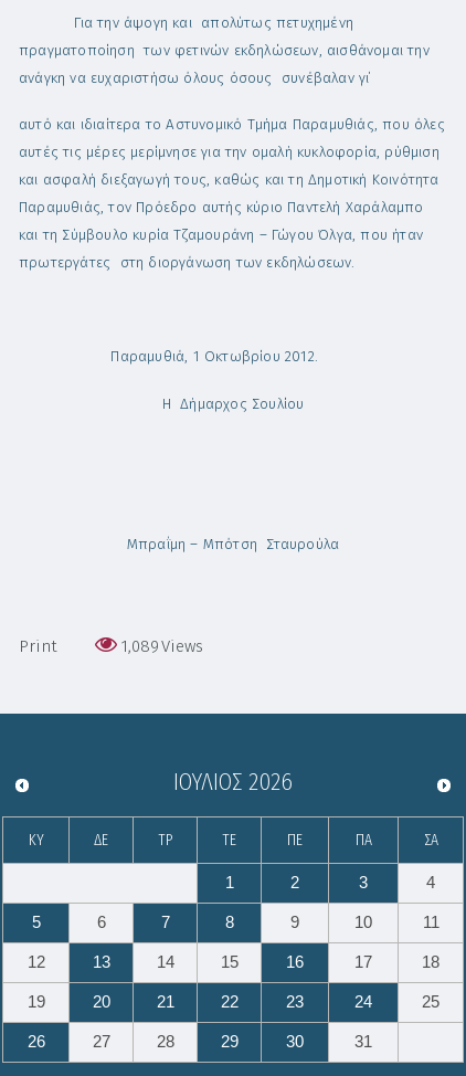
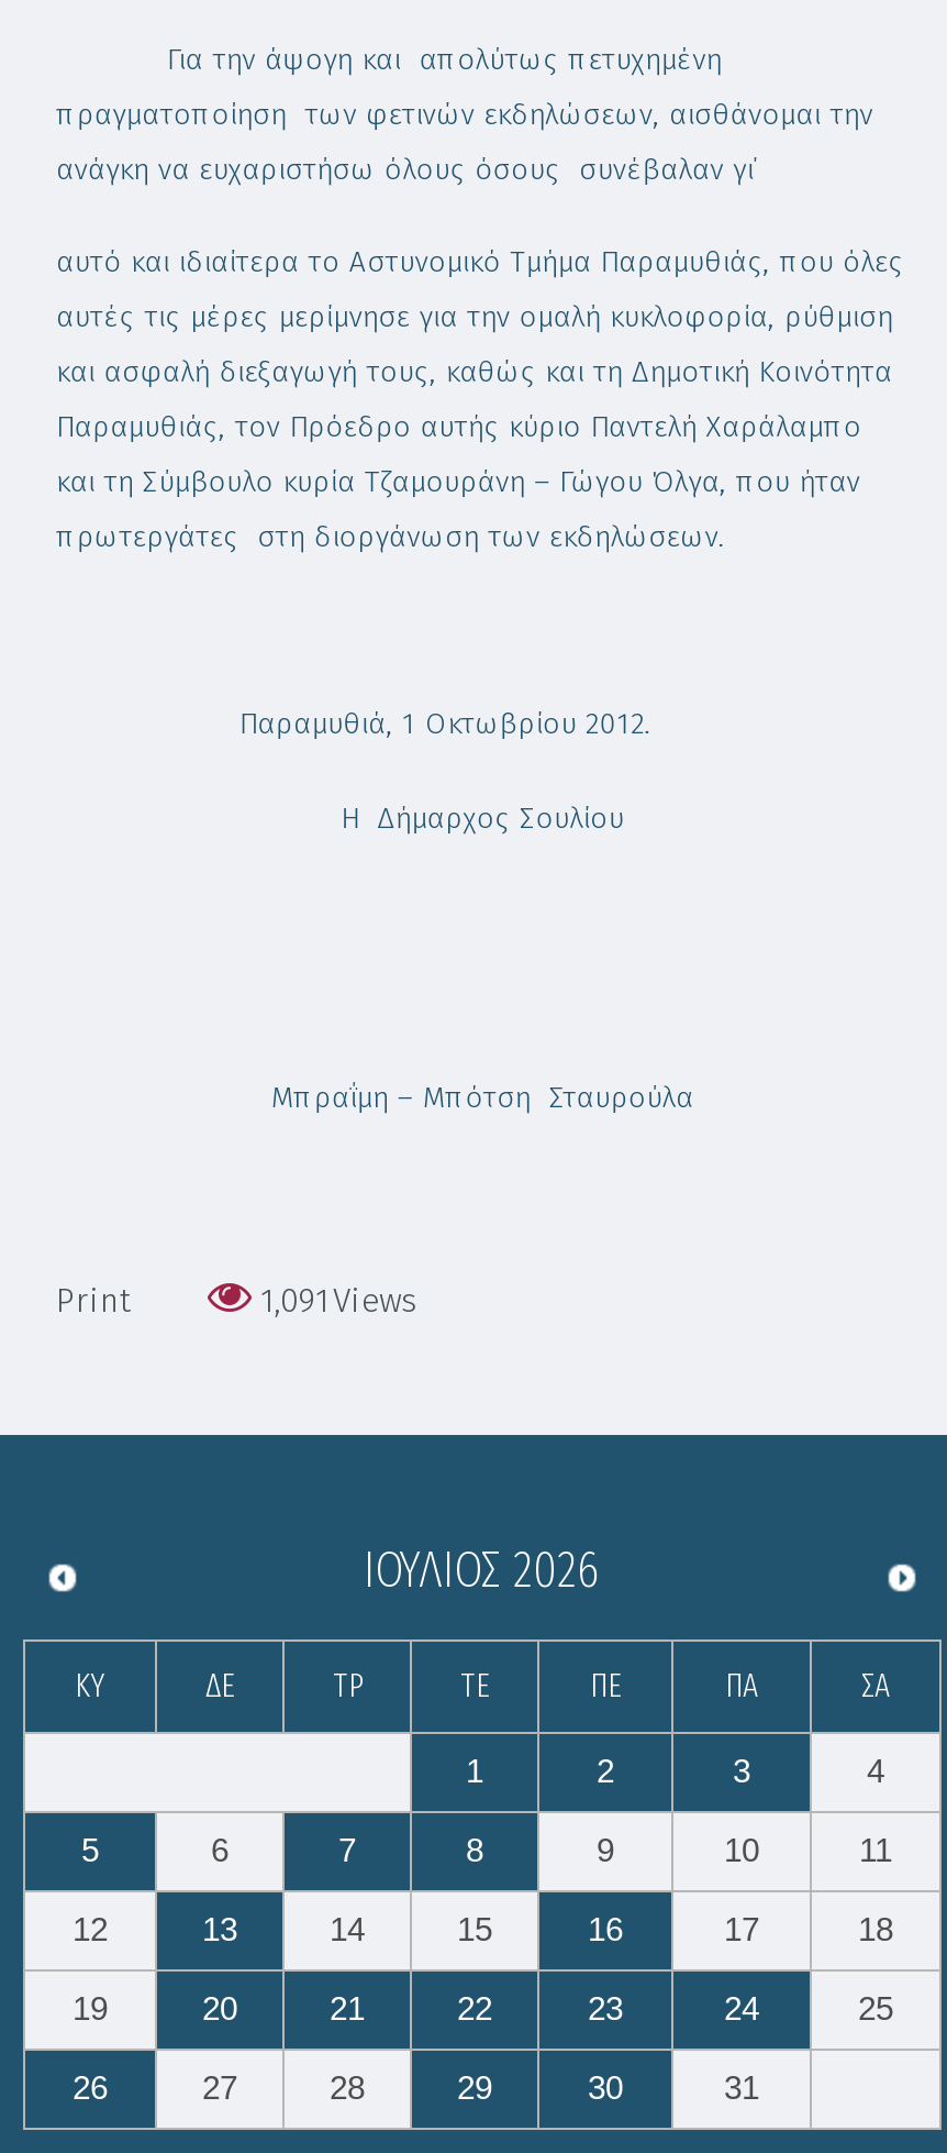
[121,636,203,656] 1,089 Views -> [260,1280,416,1320] 1,091 Views

